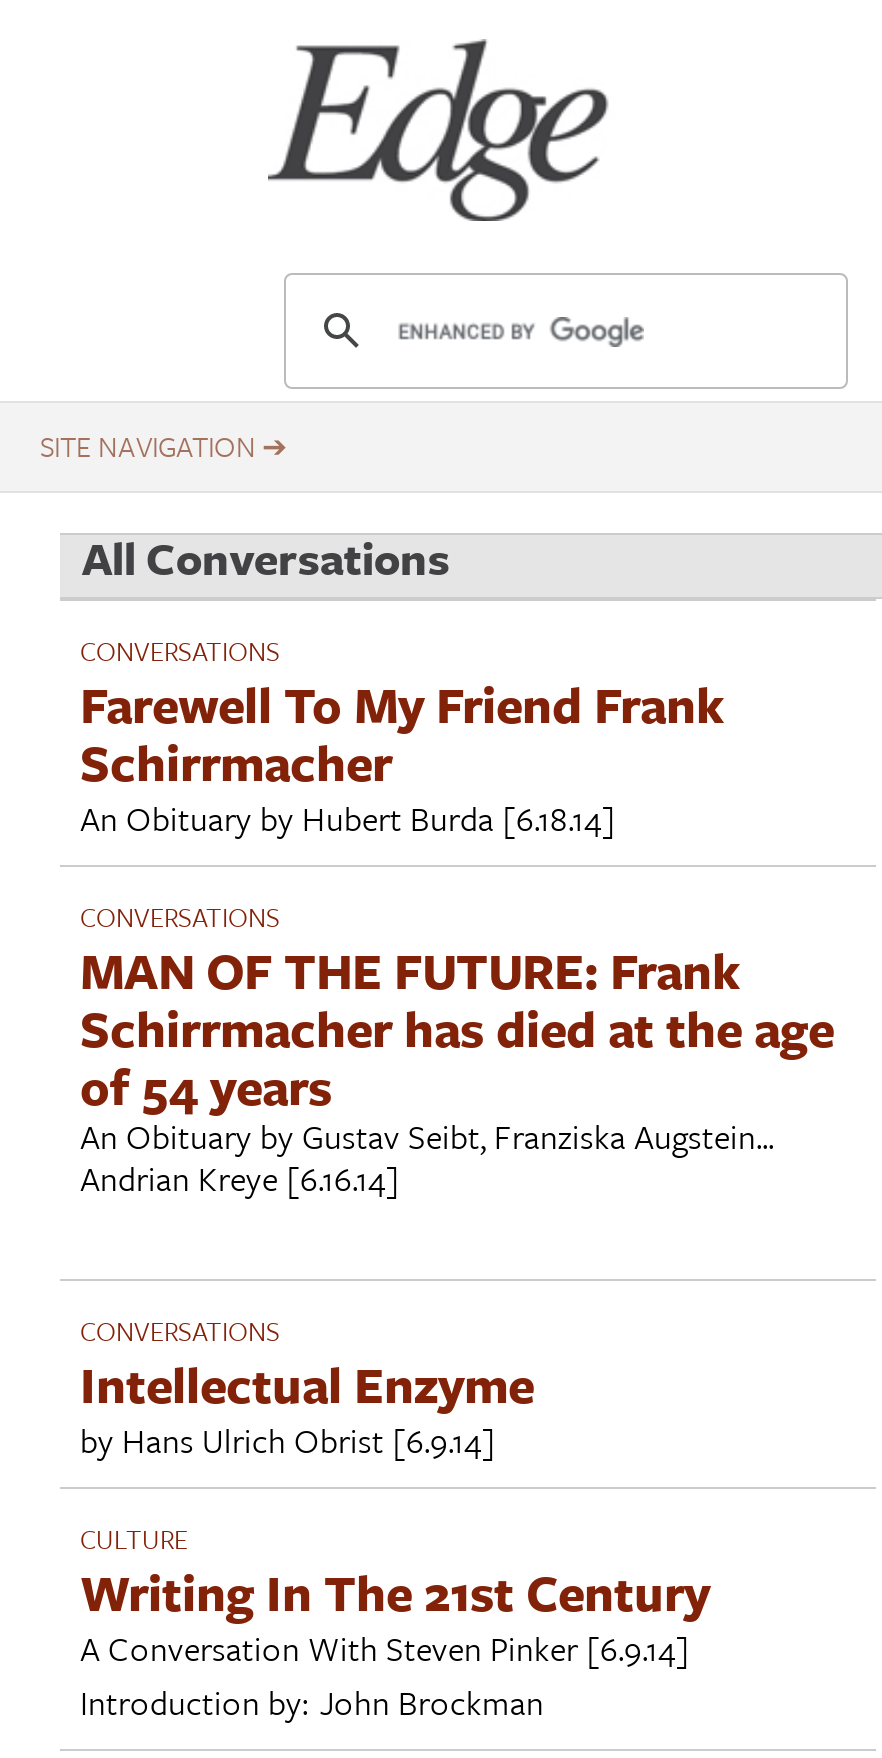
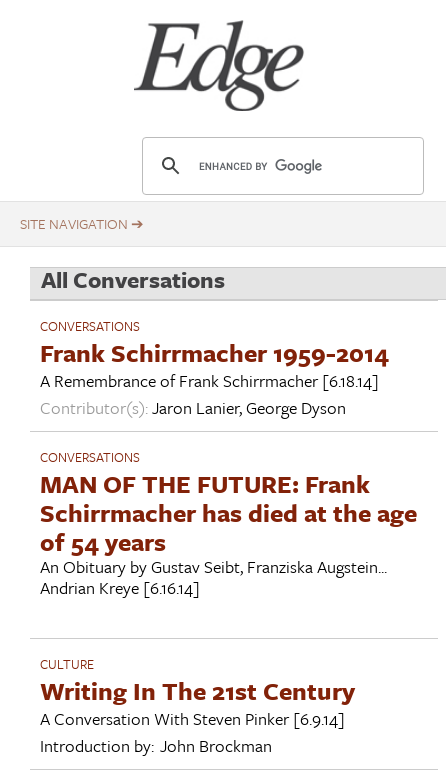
[80,668,724,842] Farewell To My Friend Frank | Schirrmacher | An Obituary by Hubert Burda [6.18.14] -> [40,335,389,420] Frank Schirrmacher 1959-2014 | A Remembrance of Frank Schirrmacher [6.18.14] | Contributor(s): Jaron Lanier, George Dyson
[80,1310,534,1464] CONVERSATIONS | Intellectual Enzyme | by Hans Ulrich Obrist [6.9.14] -> none

